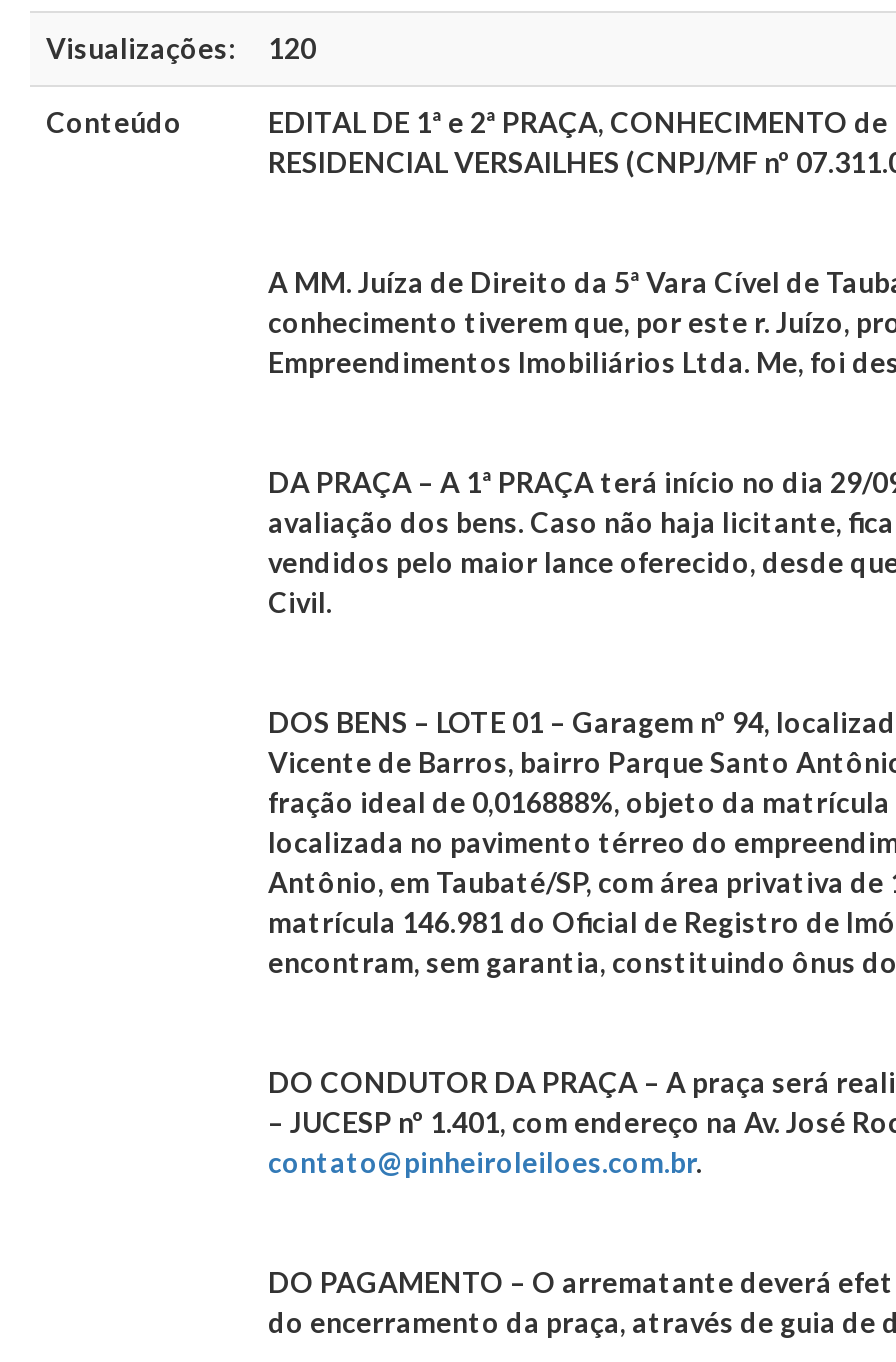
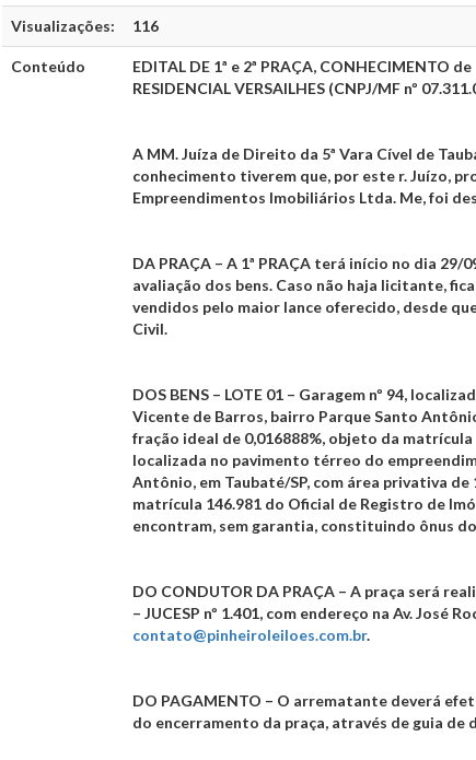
[46,31,316,65] Visualizações: 120 -> [11,16,159,35] Visualizações: 116

